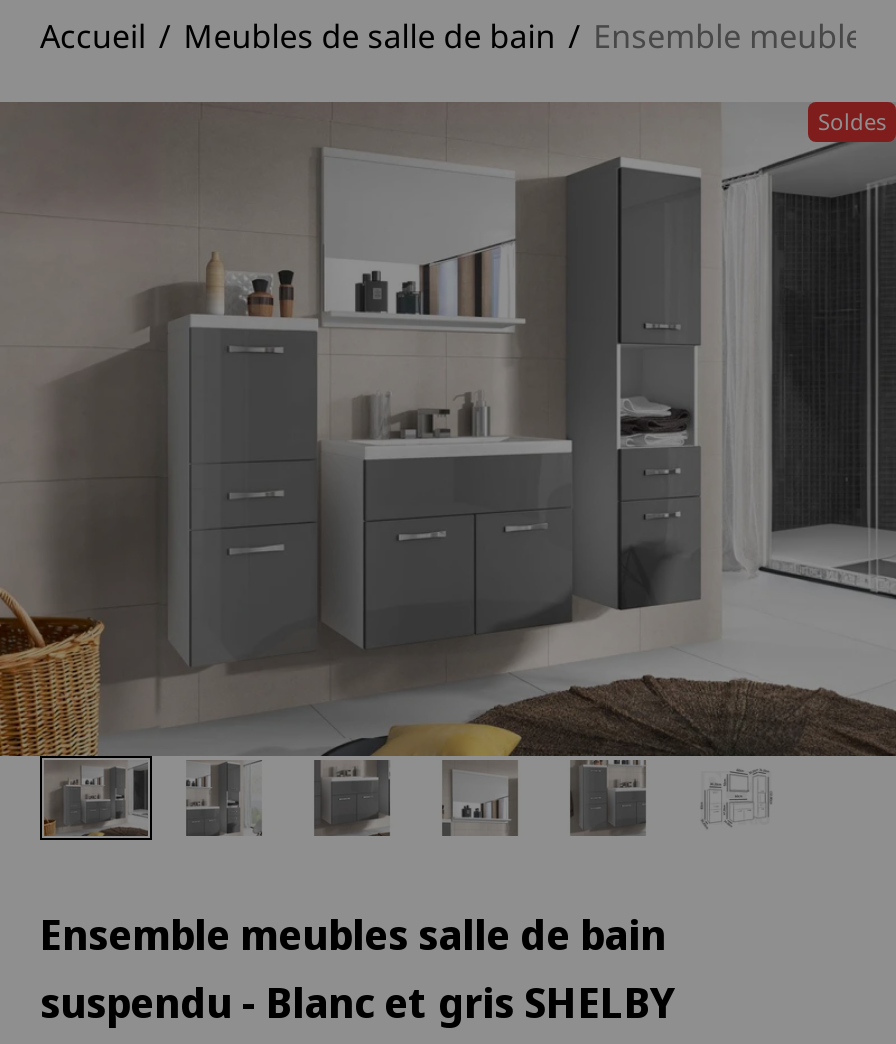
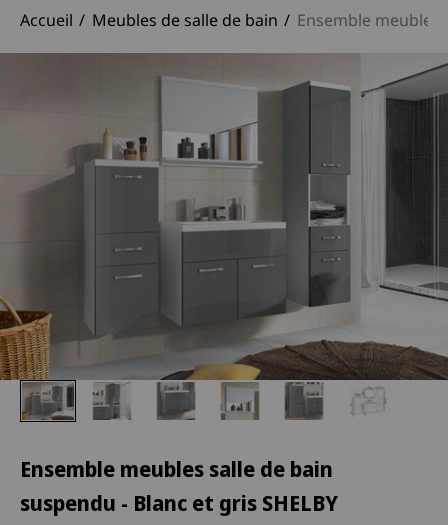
[818,106,886,136] Soldes -> none

